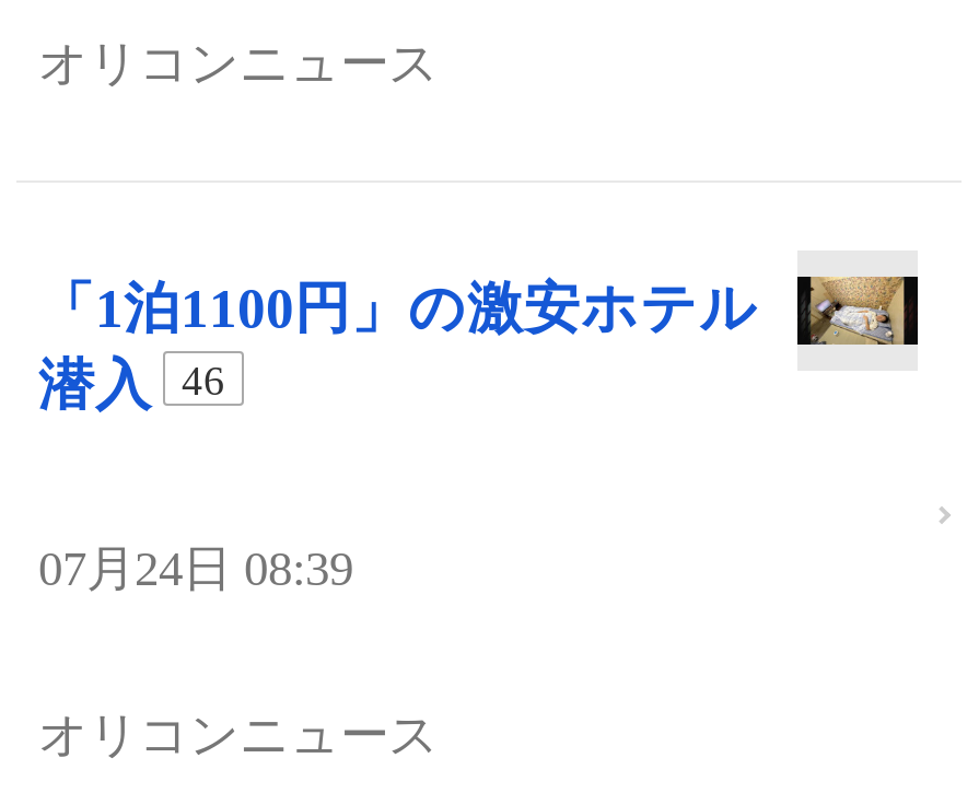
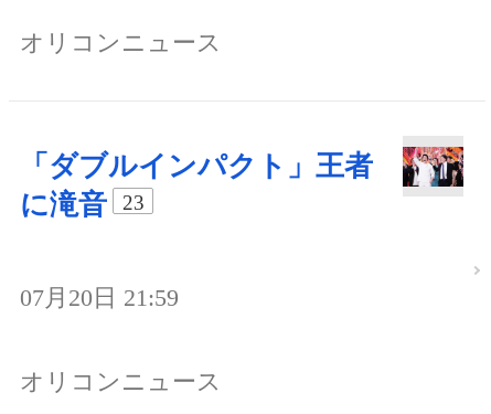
[38,270,920,417] [image] | 「1泊1100円」の激安ホテル | 潜入 | 46 -> [20,146,465,221] [image] | 「ダブルインパクト」王者 | に滝音 | 23
[38,541,353,596] 07月24日 08:39 -> [20,284,179,311] 07月20日 21:59

